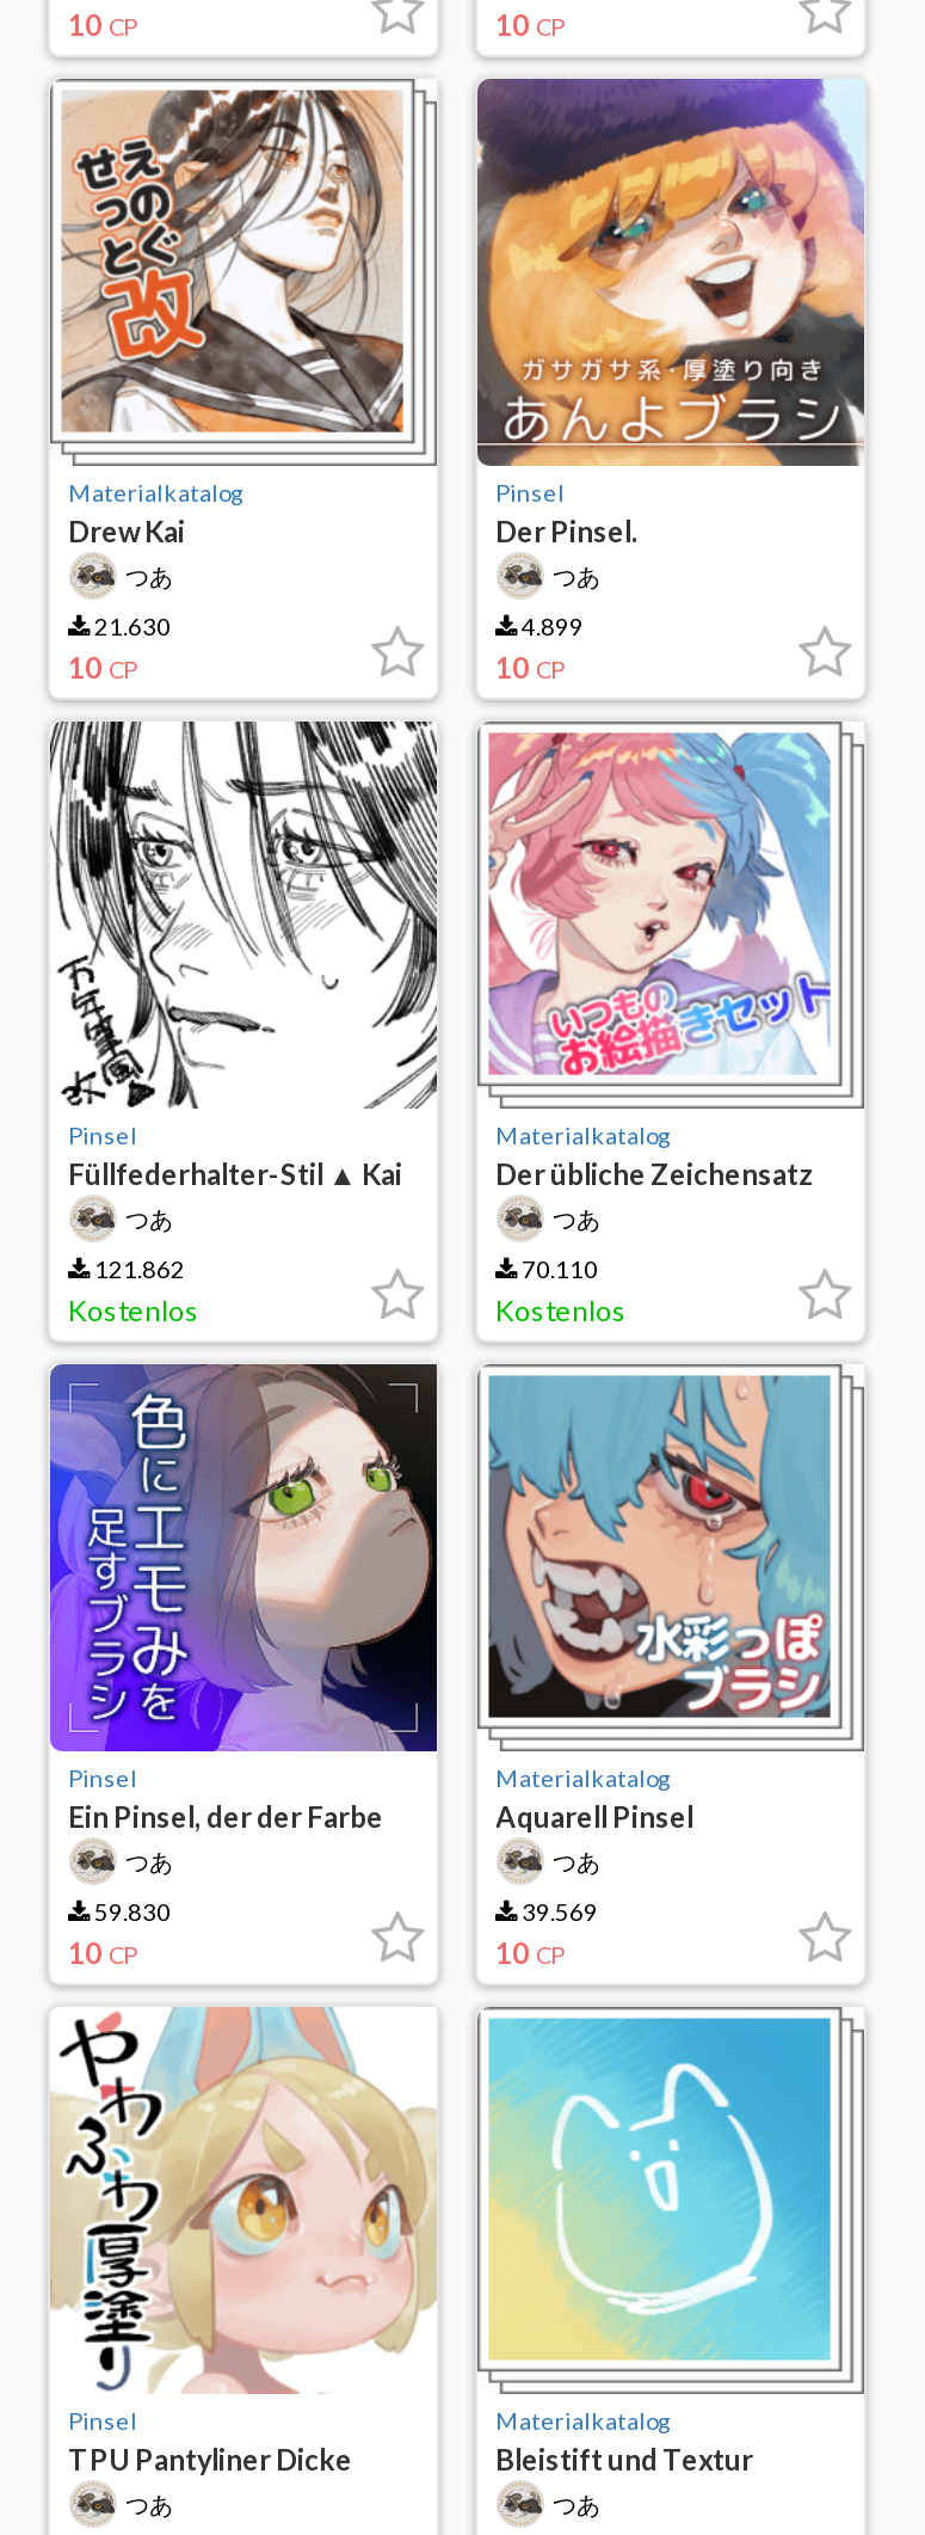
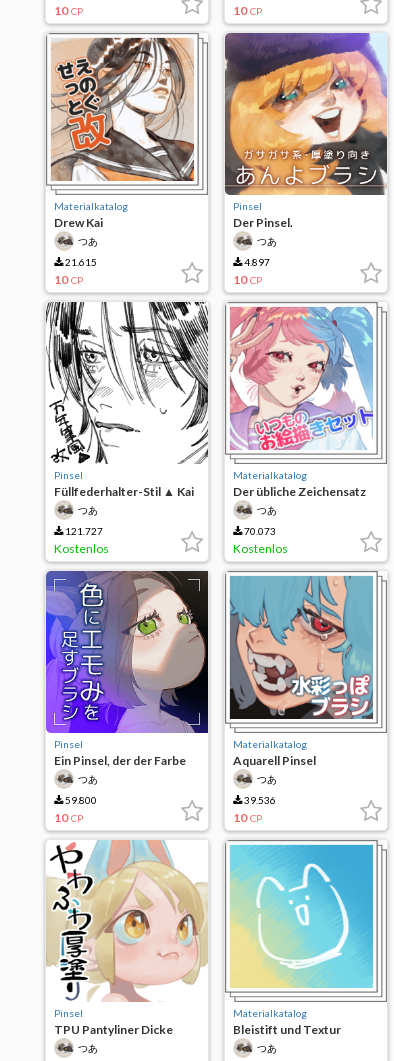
[90,612,171,641] 21.630 -> [62,256,96,268] 21.615
[517,612,584,641] 4.899 -> [241,256,269,268] 4.897
[90,1255,185,1284] 121.862 -> [62,525,102,537] 121.727
[517,1255,598,1284] 70.110 -> [241,525,275,537] 70.073
[90,1898,171,1926] 59.830 -> [62,794,96,806] 59.800
[517,1898,598,1926] 39.569 -> [241,794,275,806] 39.536

